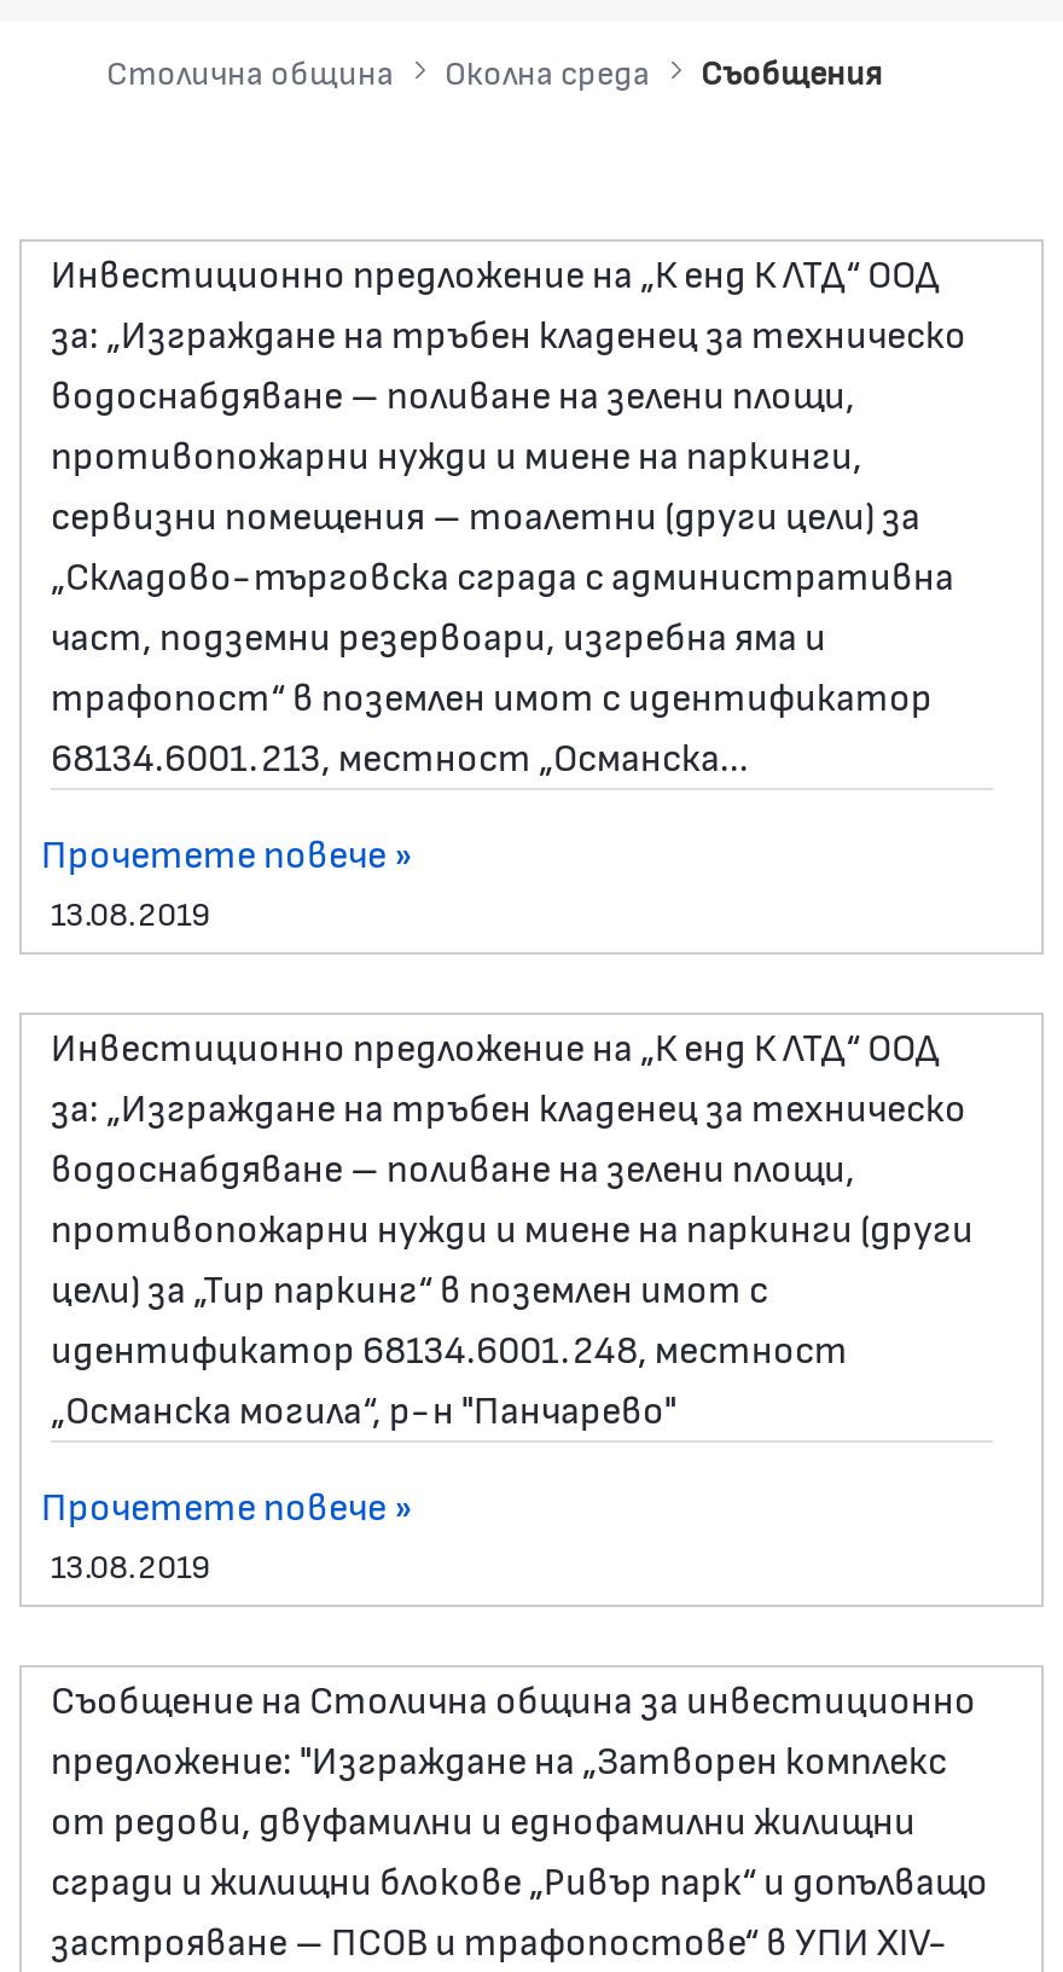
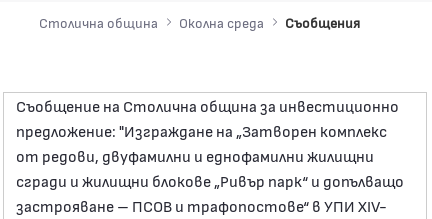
[41,248,974,1584] Инвестиционно предложение на „К енд К ЛТД“ ООД | за: „Изграждане на тръбен кладенец за техническо | водоснабдяване – поливане на зелени площи, | противопожарни нужди и миене на паркинги, | сервизни помещения – тоалетни (други цели) за | „Складово-търговска сграда с административна | част, подземни резервоари, изгребна яма и | трафопост“ в поземлен имот с идентификатор | 68134.6001.213, местност „Османска... | Прочетете повече » | 13.08.2019 | Инвестиционно предложение на „К енд К ЛТД“ ООД | за: „Изграждане на тръбен кладенец за техническо | водоснабдяване – поливане на зелени площи, | противопожарни нужди и миене на паркинги (други | цели) за „Тир паркинг“ в поземлен имот с | идентификатор 68134.6001.248, местност | „Османска могила“, р-н "Панчарево" | Прочетете повече » | 13.08.2019 -> none

